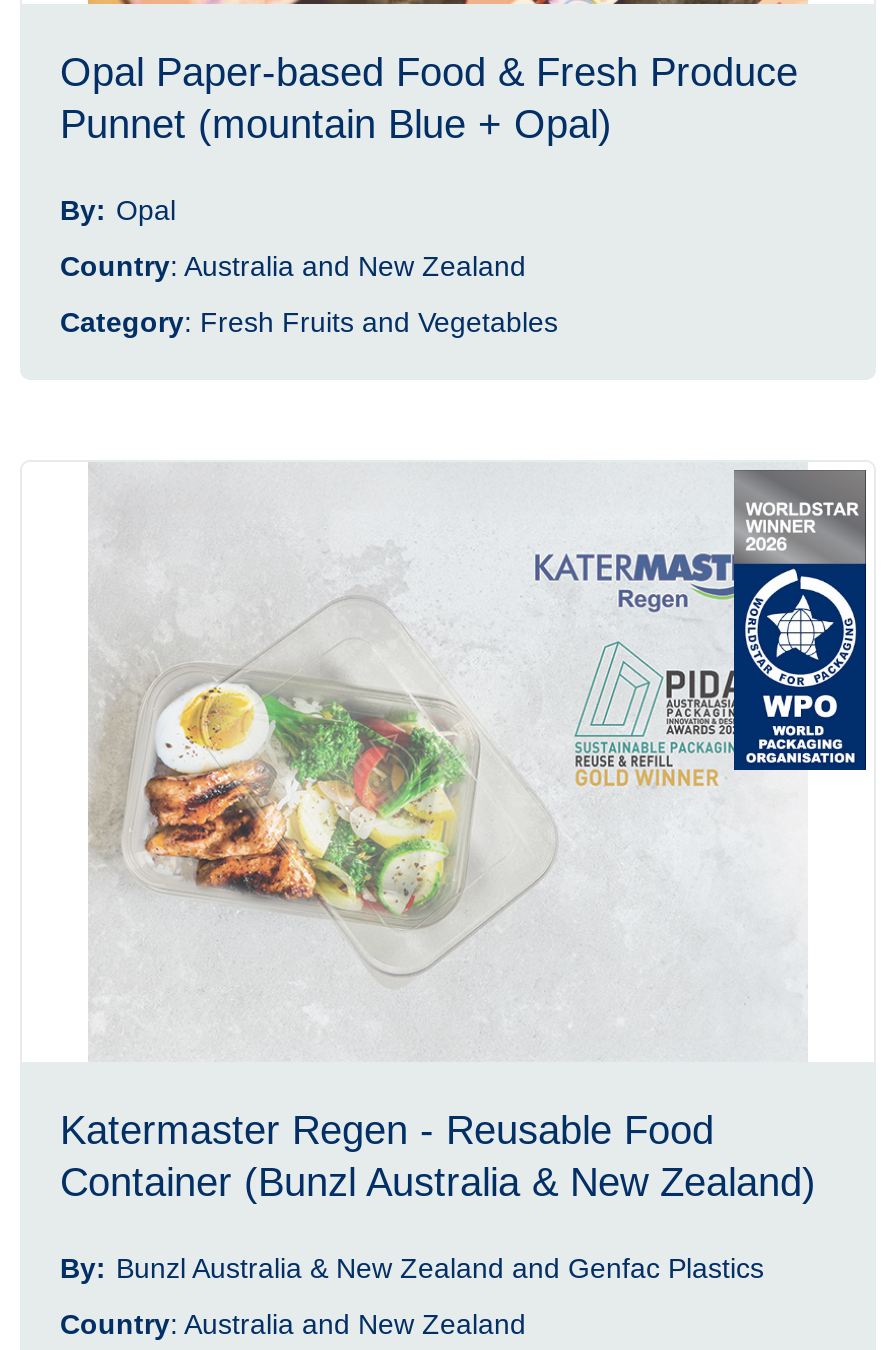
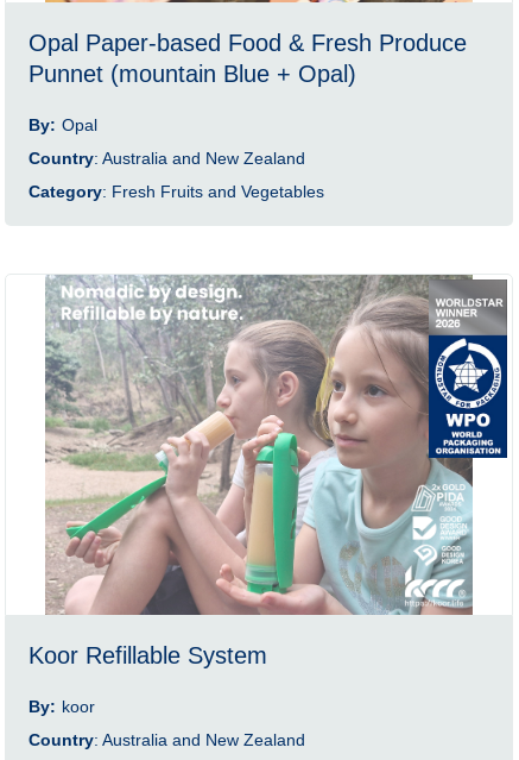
[60,464,816,1204] [image] | Katermaster Regen - Reusable Food | Container (Bunzl Australia & New Zealand) -> [29,274,474,668] [image] | Koor Refillable System
[60,1252,764,1284] By: Bunzl Australia & New Zealand and Genfac Plastics -> [29,697,95,716] By: koor

